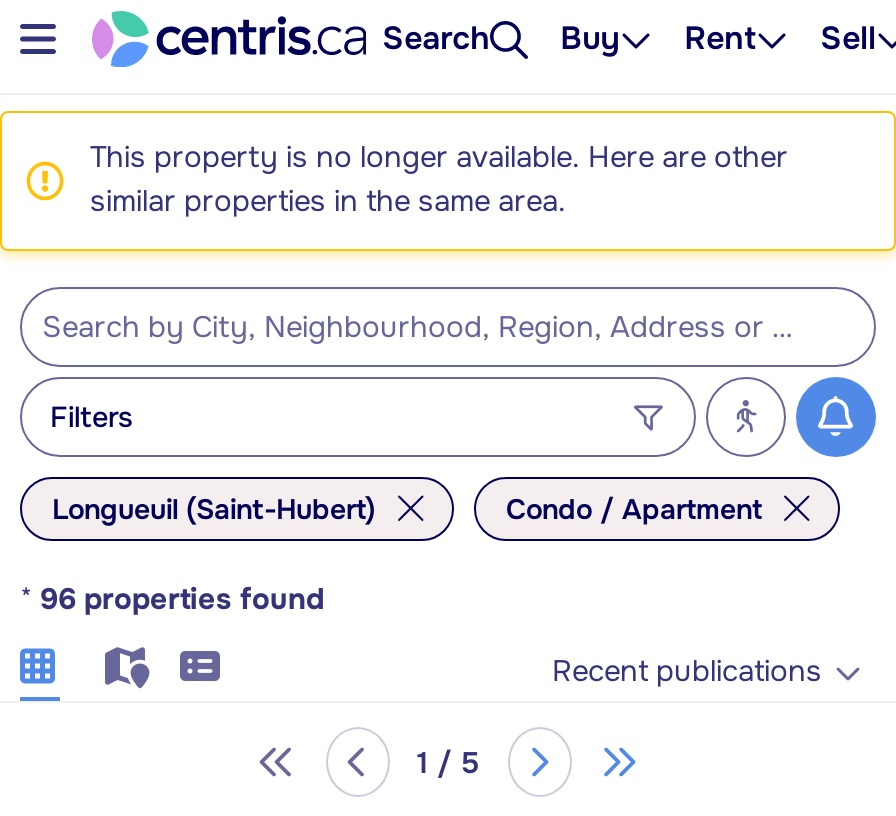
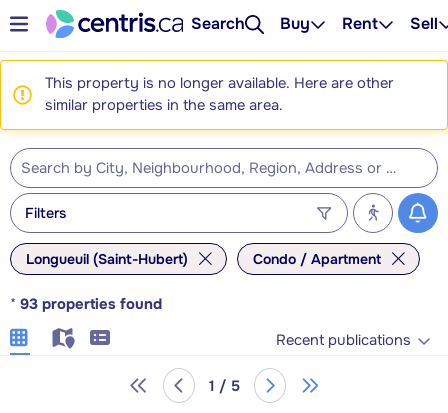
[20,581,324,619] * 96 properties found -> [10,295,162,314] * 93 properties found

